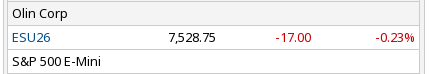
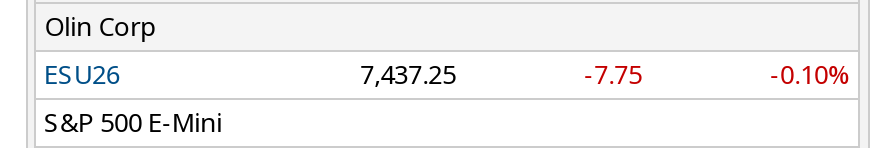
[168,27,216,45] 7,528.75 -> [360,55,456,91] 7,437.25
[275,27,311,45] -17.00 -> [584,55,642,91] -7.75
[375,27,415,45] -0.23% -> [770,55,850,91] -0.10%

